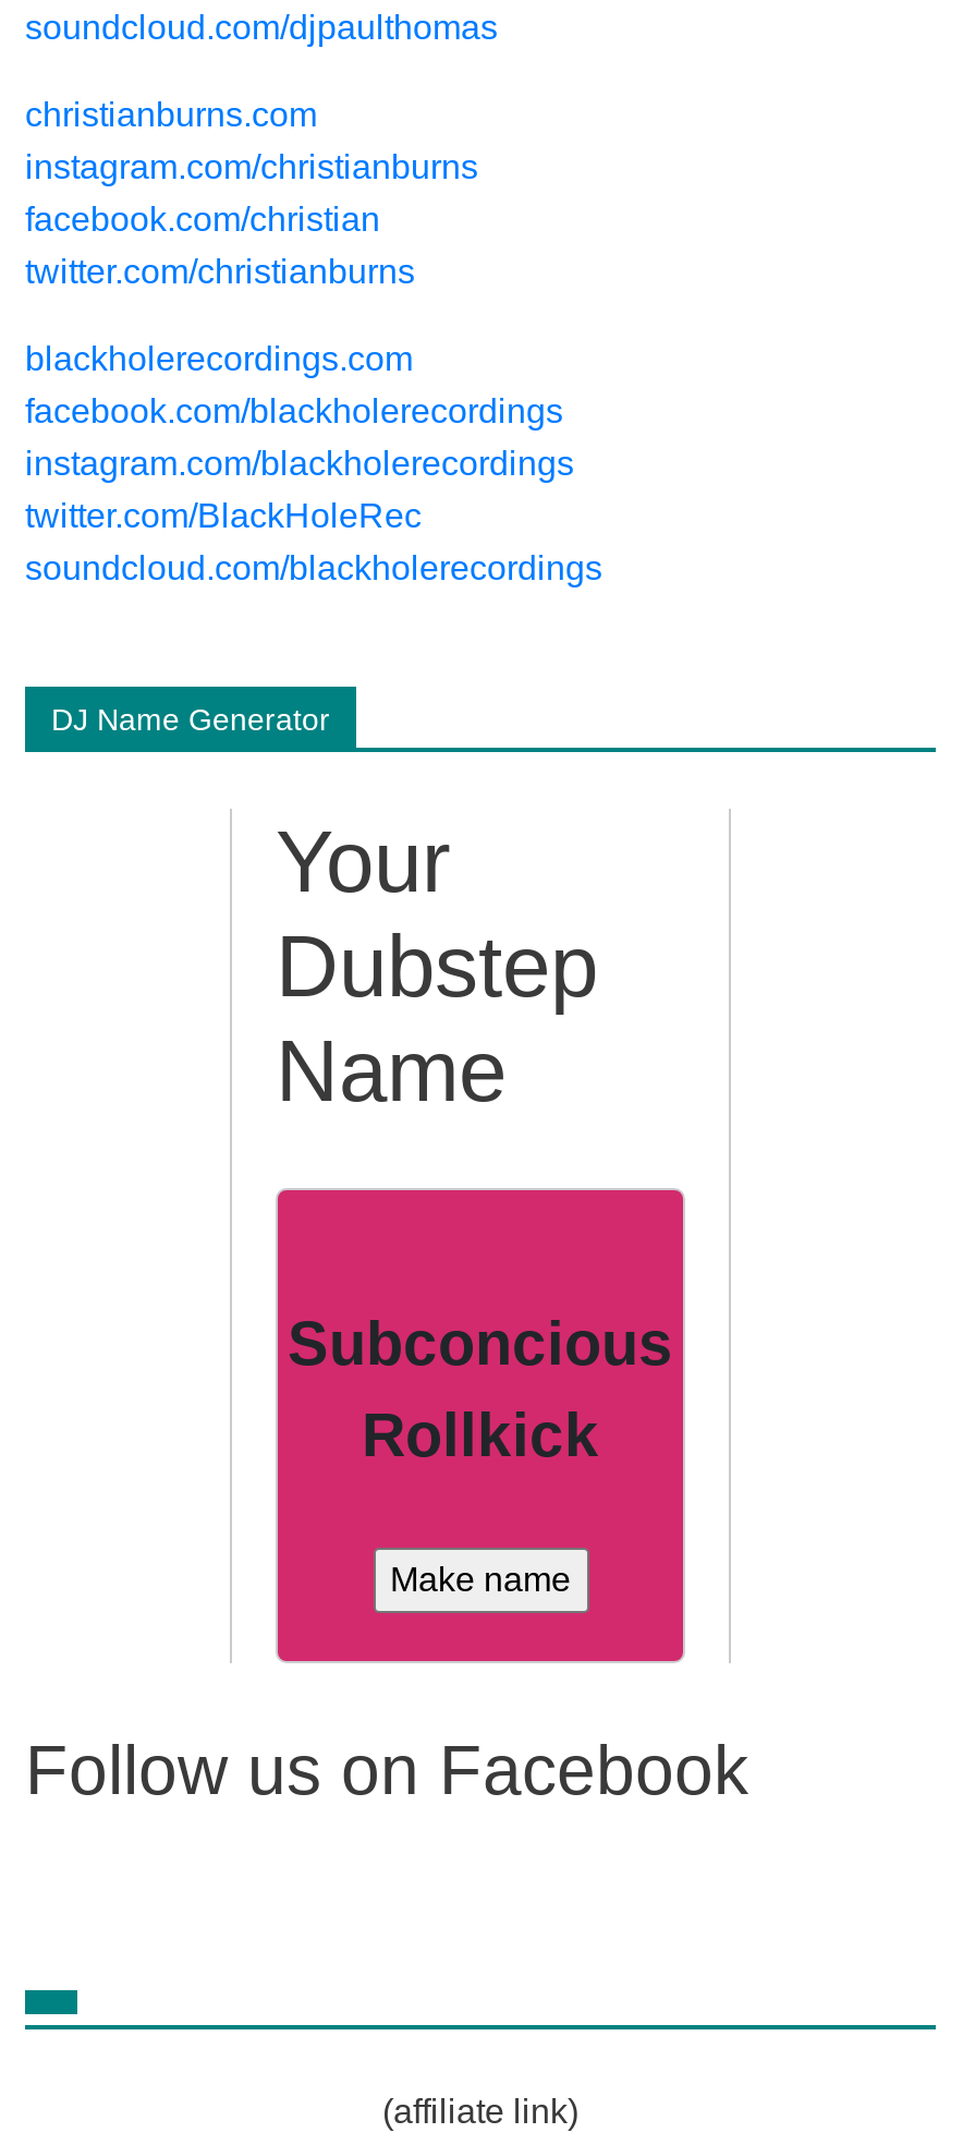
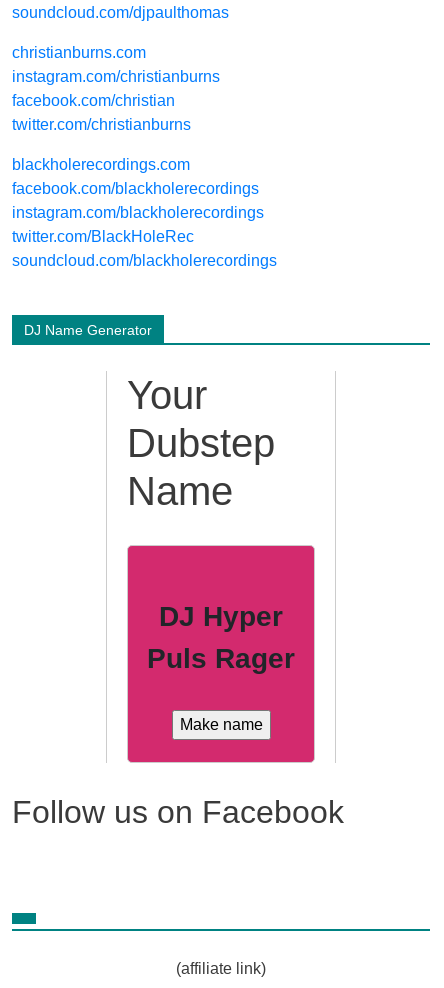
[288,1310,673,1469] Subconcious | Rollkick -> [147,601,295,674] DJ Hyper | Puls Rager

